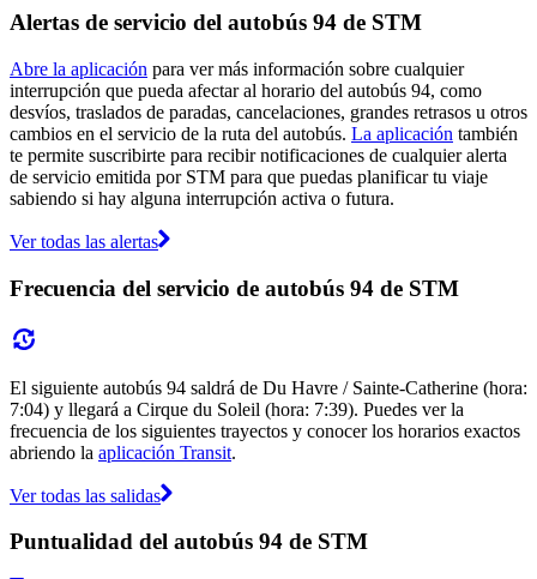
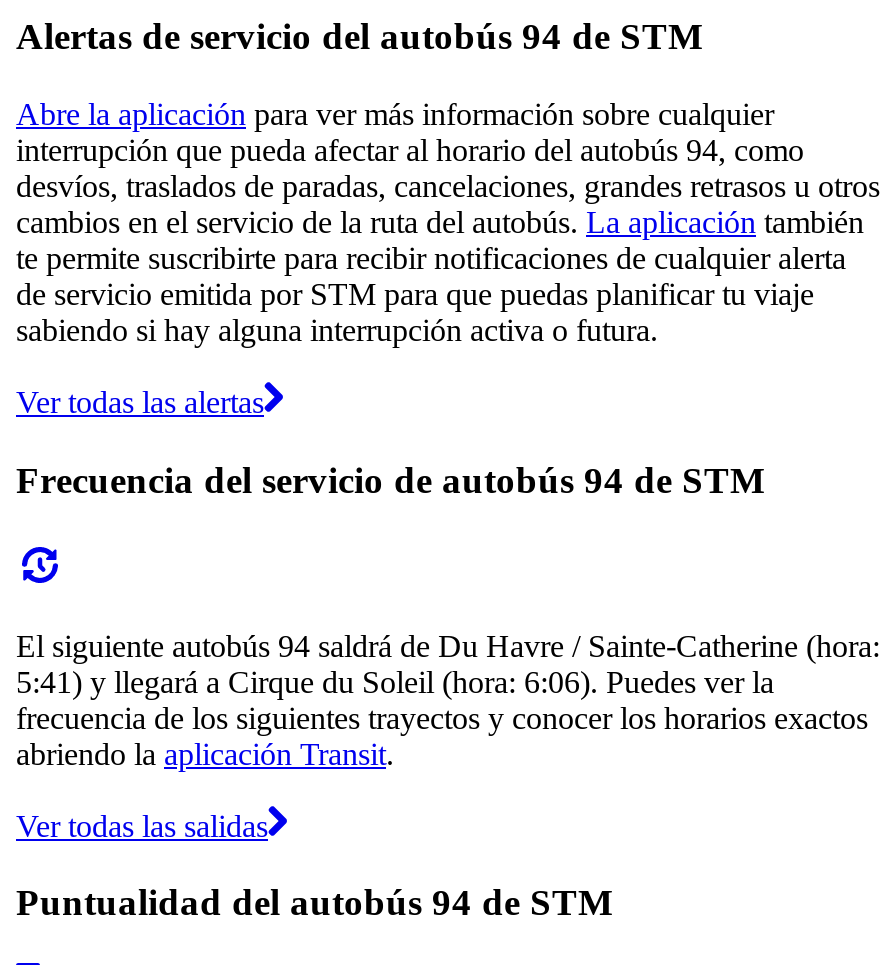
[10,399,464,419] 7:04) y llegará a Cirque du Soleil (hora: 7:39). Puedes ver la -> [16,664,774,698] 5:41) y llegará a Cirque du Soleil (hora: 6:06). Puedes ver la

